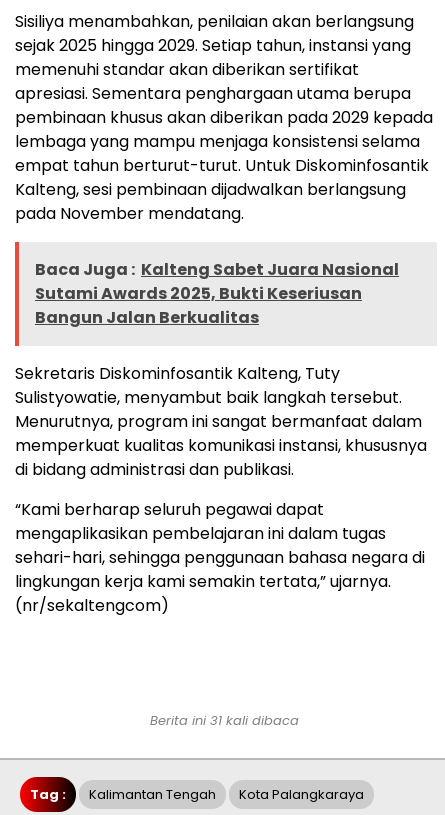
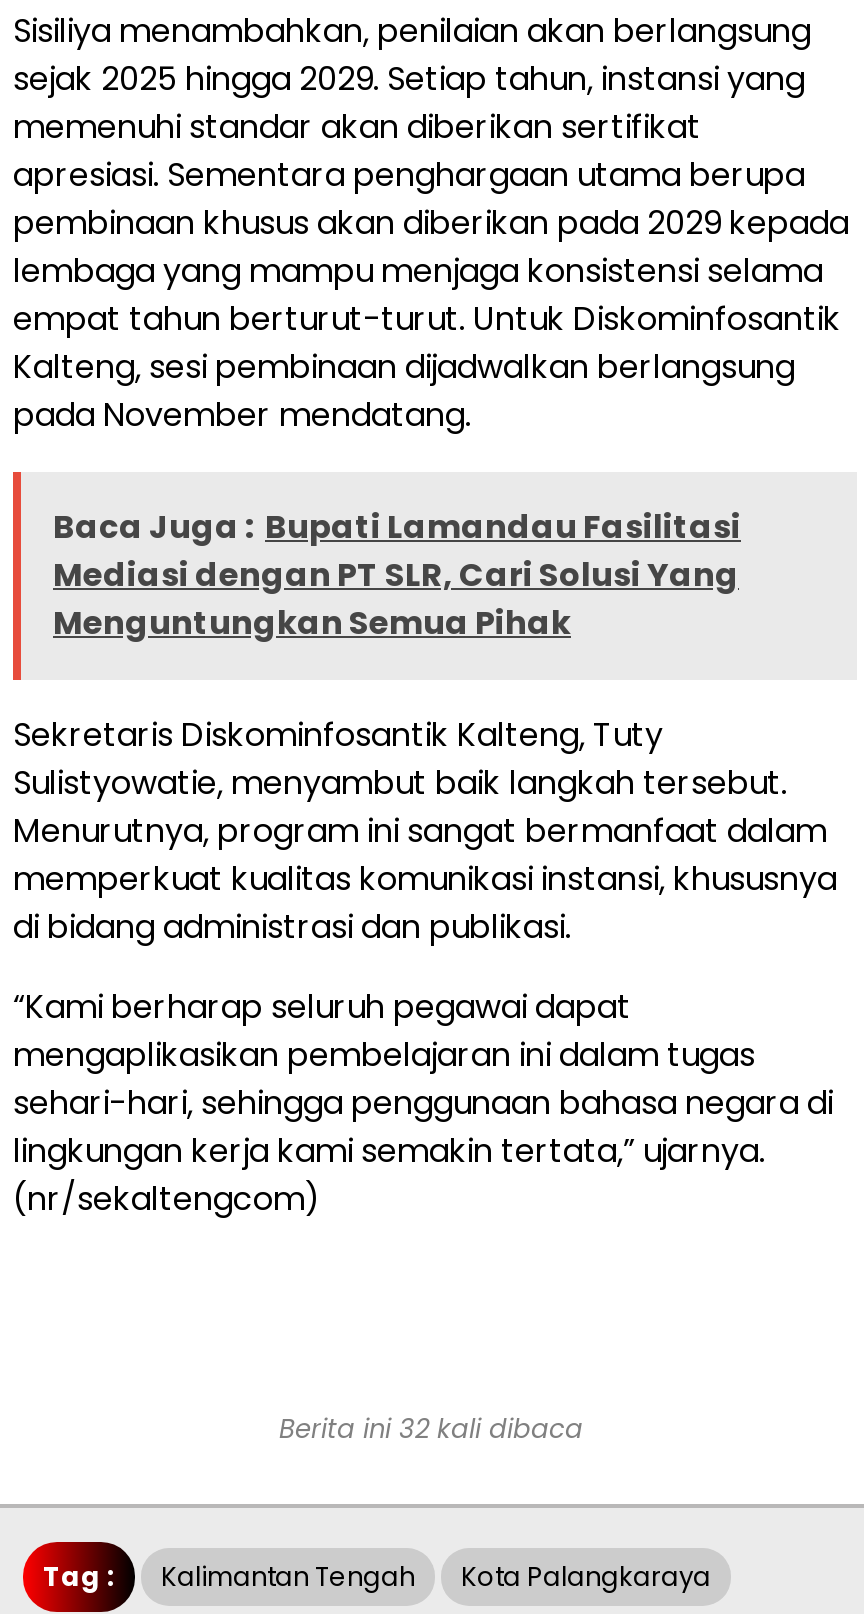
[35,258,399,329] Baca Juga : Kalteng Sabet Juara Nasional | Sutami Awards 2025, Bukti Keseriusan | Bangun Jalan Berkualitas -> [53,505,741,647] Baca Juga : Bupati Lamandau Fasilitasi | Mediasi dengan PT SLR, Cari Solusi Yang | Menguntungkan Semua Pihak
[149,711,298,730] Berita ini 31 kali dibaca -> [279,1411,583,1449] Berita ini 32 kali dibaca

